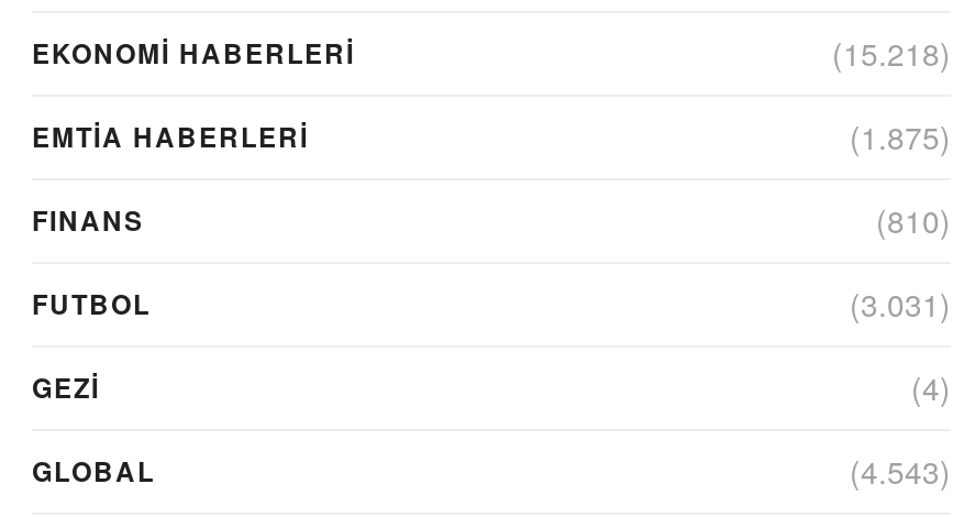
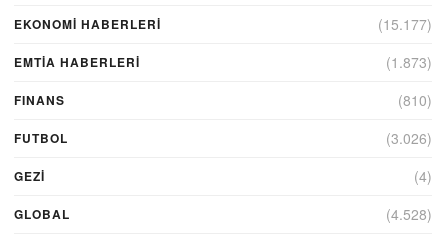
[832,30,951,74] (15.218) -> [378,14,432,34] (15.177)
[850,114,951,158] (1.875) -> [386,52,432,72] (1.873)
[850,281,951,325] (3.031) -> [386,128,432,148] (3.026)
[850,448,951,492] (4.543) -> [386,204,432,224] (4.528)

